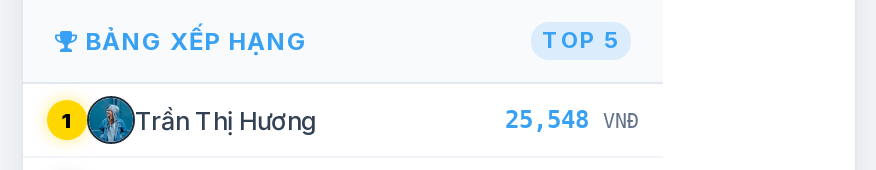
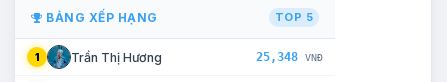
[505,105,639,133] 25,548 VNĐ -> [256,49,323,63] 25,348 VNĐ

